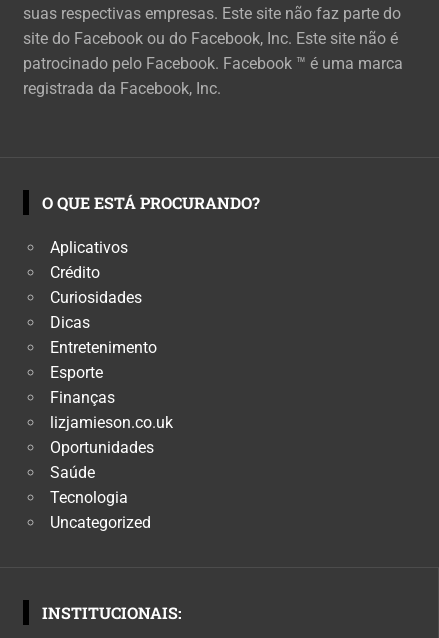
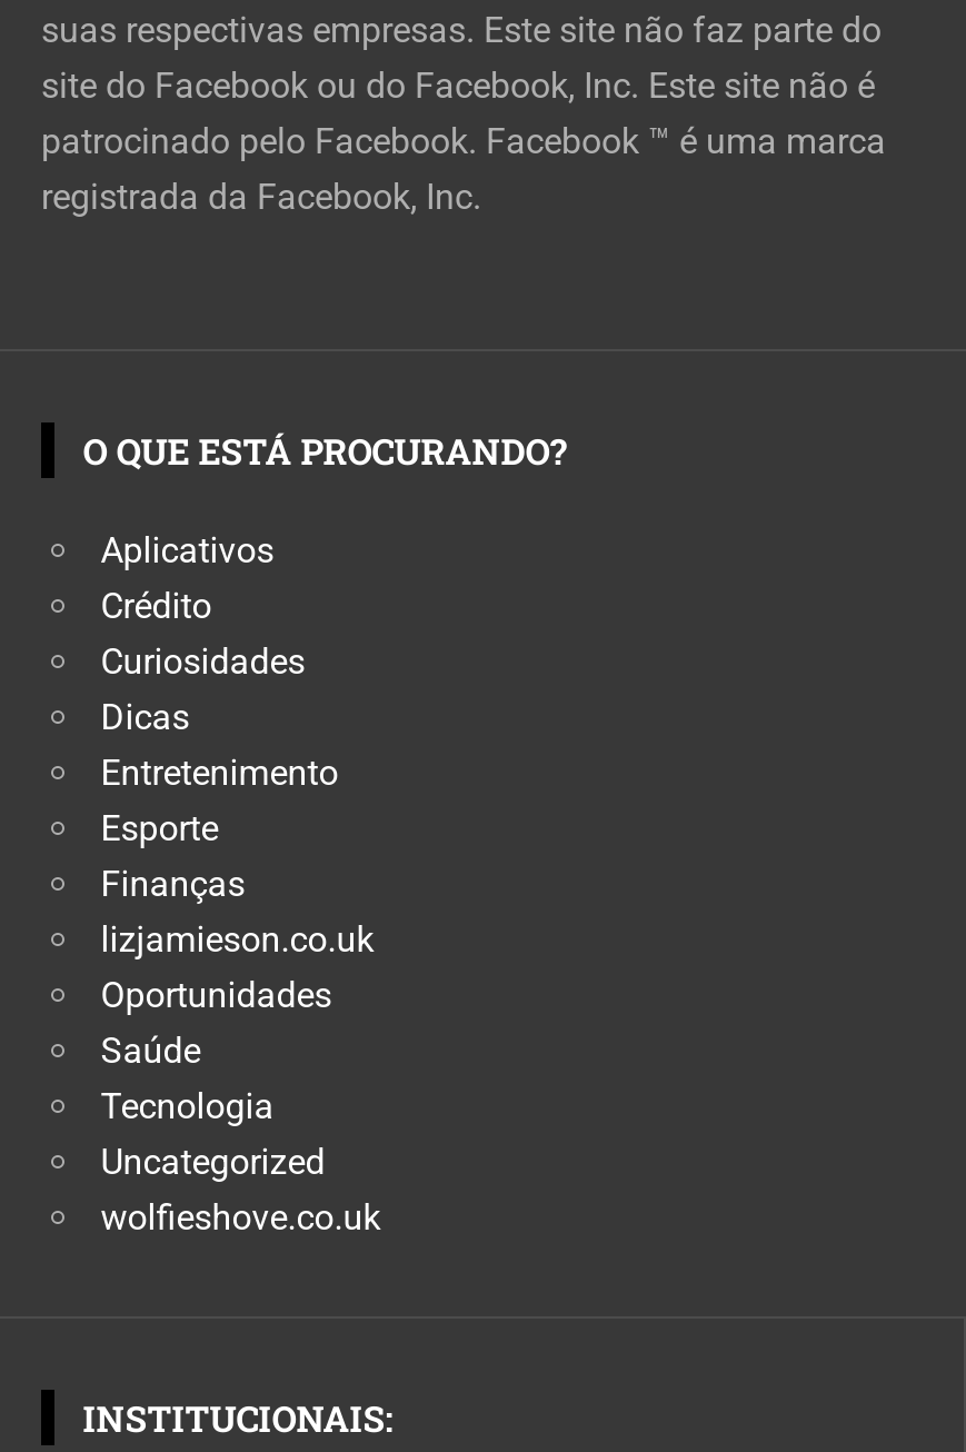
none -> [101,1197,381,1239] wolfieshove.co.uk

